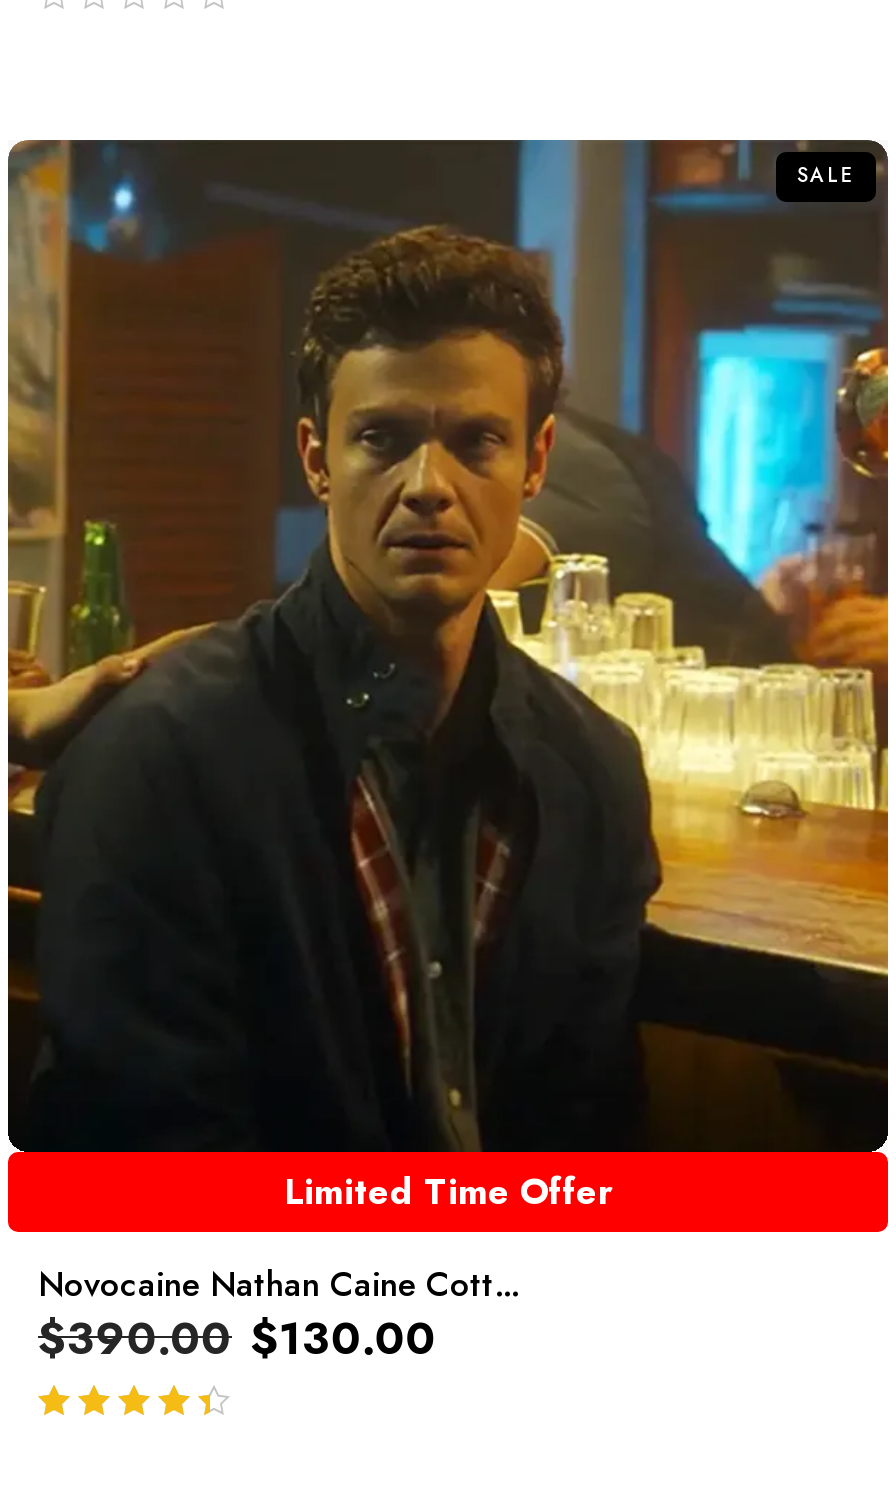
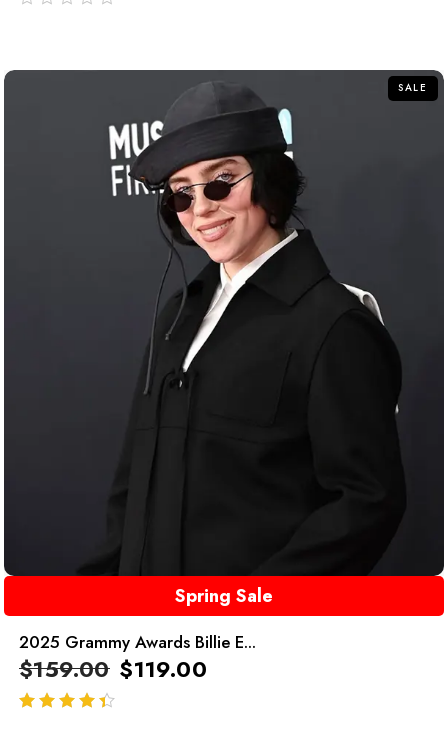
[6,140,890,1218] [image] | Limited Time Offer -> [3,70,445,609] [image] | Spring Sale
[38,1260,518,1370] Novocaine Nathan Caine Cott... | $390.00 $130.00 -> [19,630,256,685] 2025 Grammy Awards Billie E... | $159.00 $119.00

